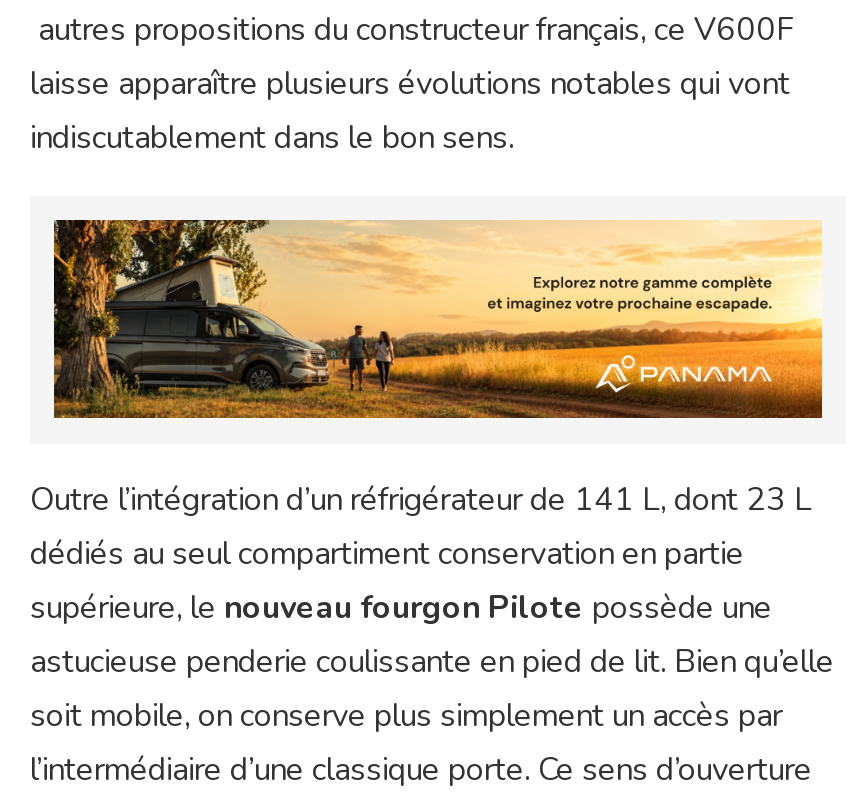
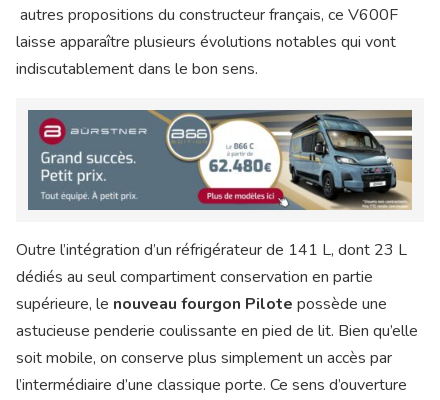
[52,218,822,420] [image] -> [27,109,413,211] [image]

